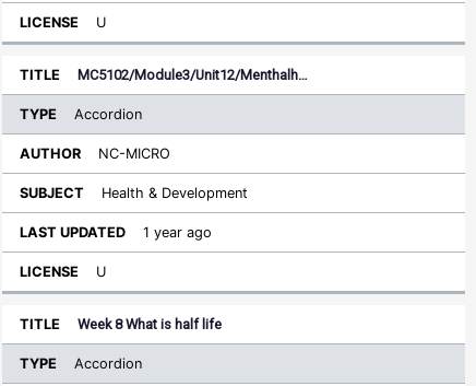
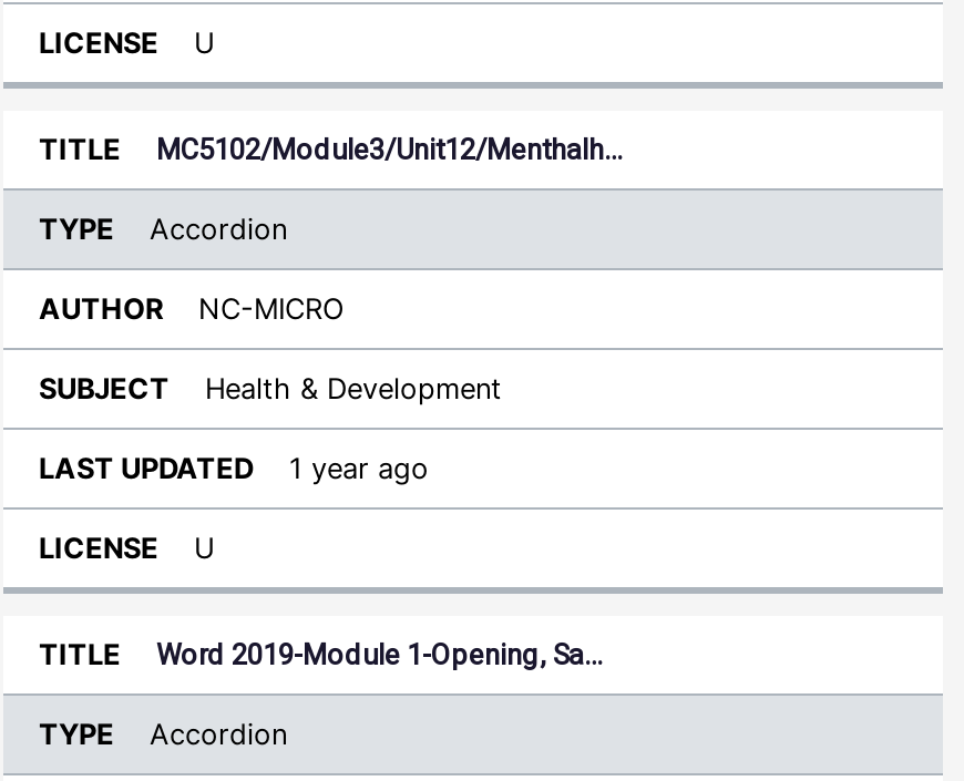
[78,316,222,332] Week 8 What is half life -> [156,638,604,671] Word 2019-Module 1-Opening, Sa…

